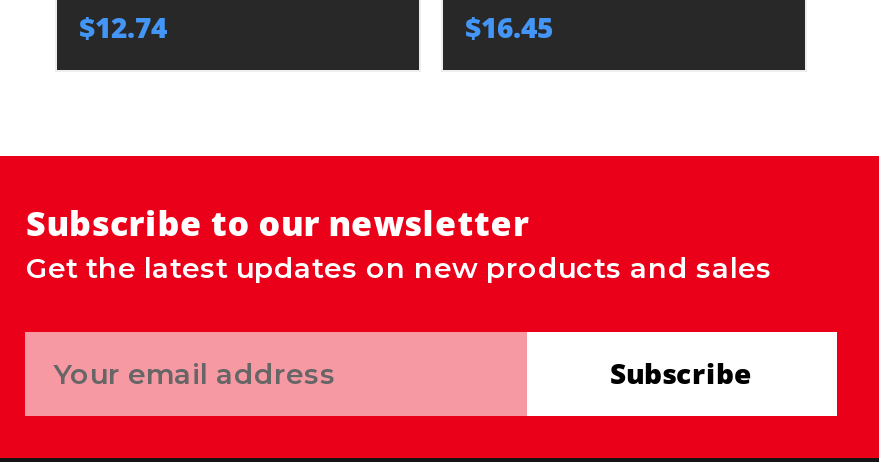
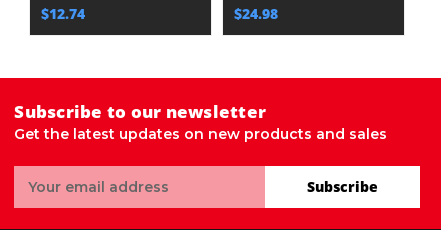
[465,8,553,46] $16.45 -> [234,4,278,23] $24.98

